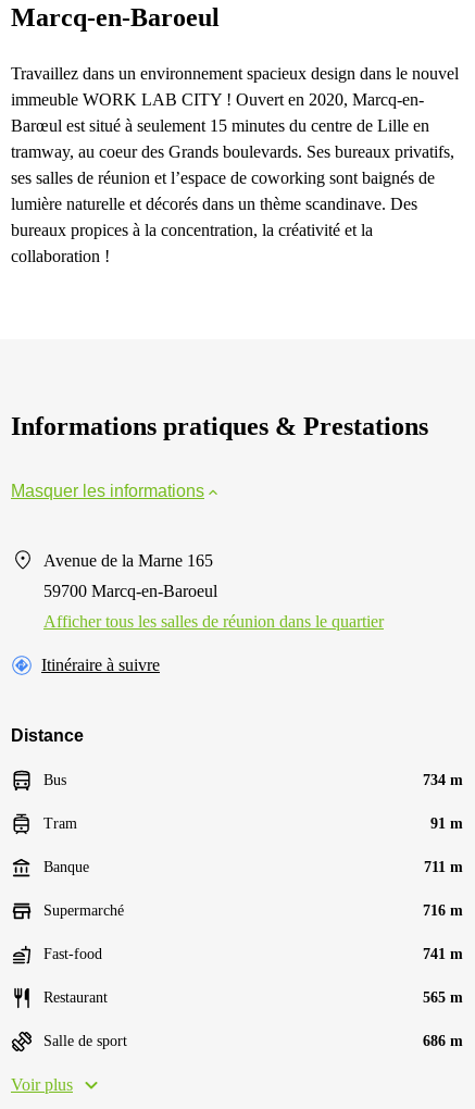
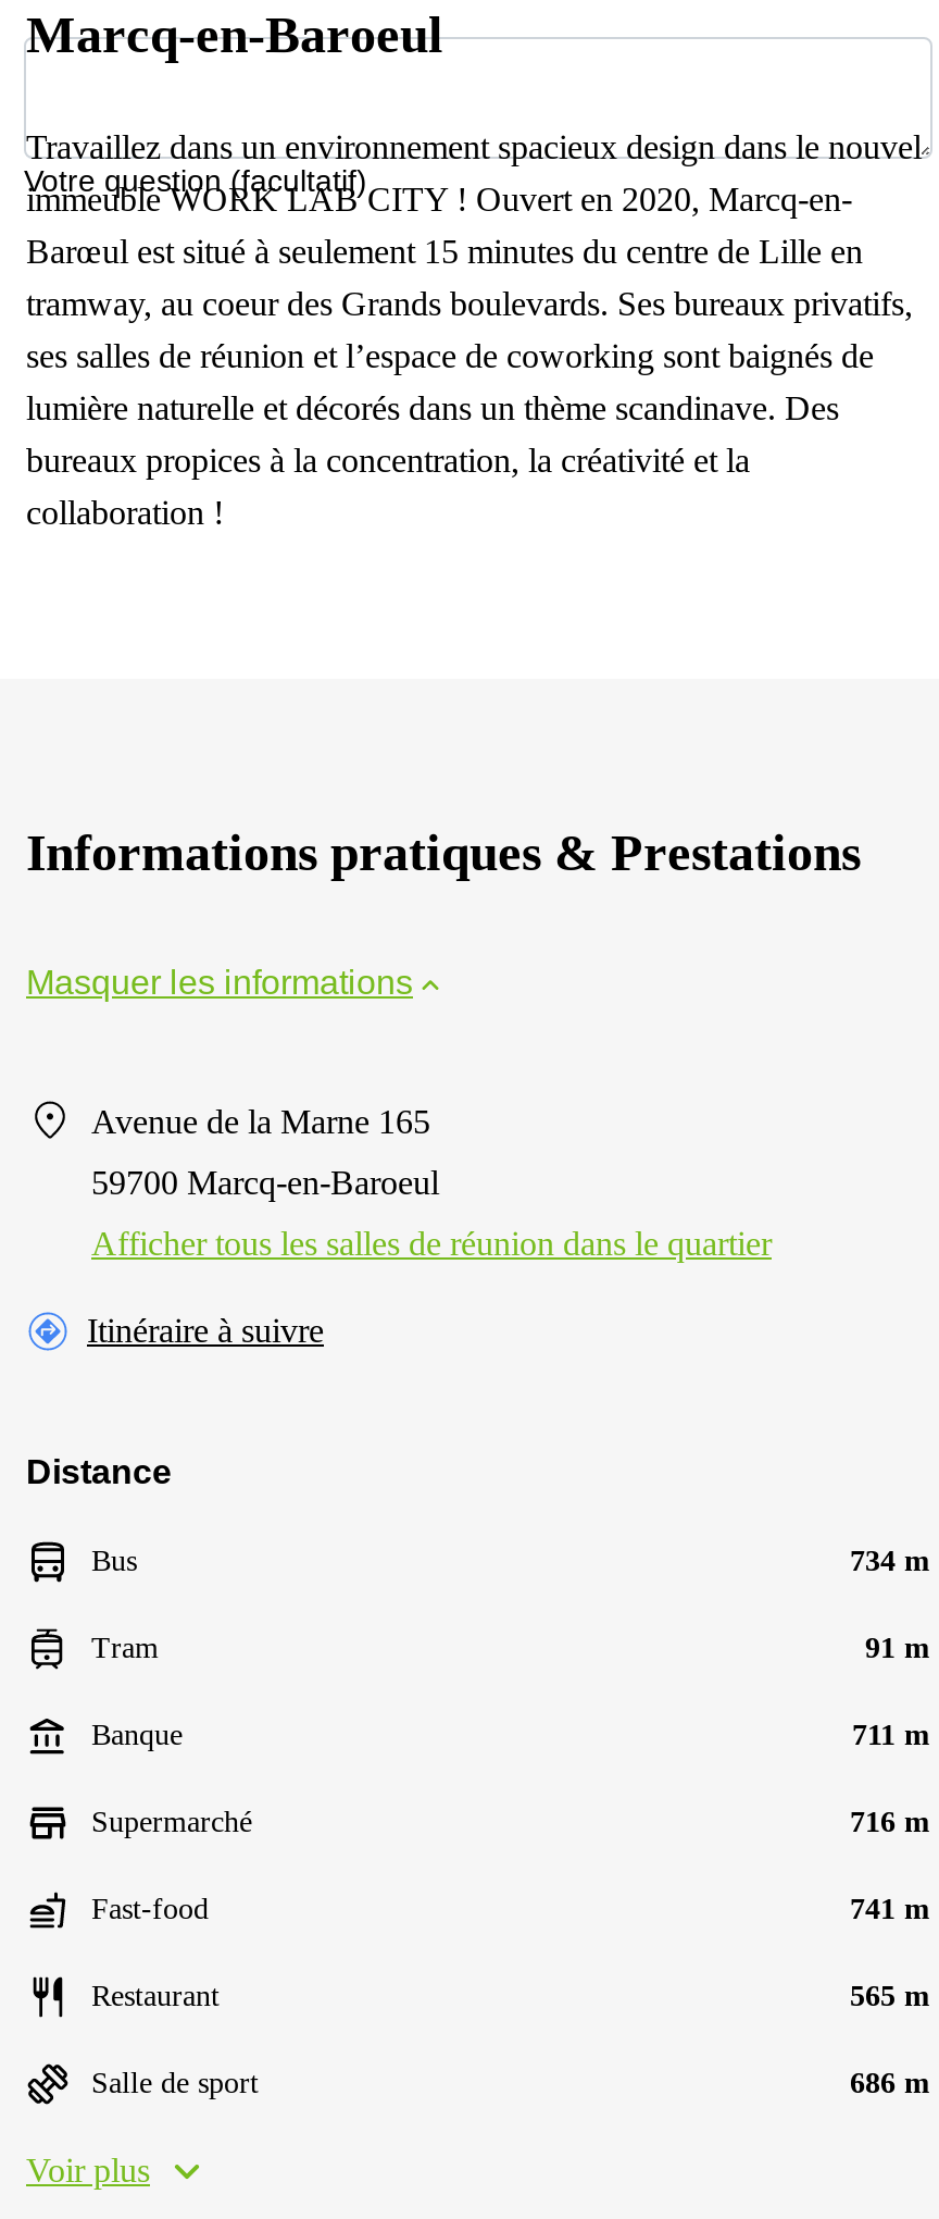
none -> [24,163,367,198] Votre question (facultatif)

